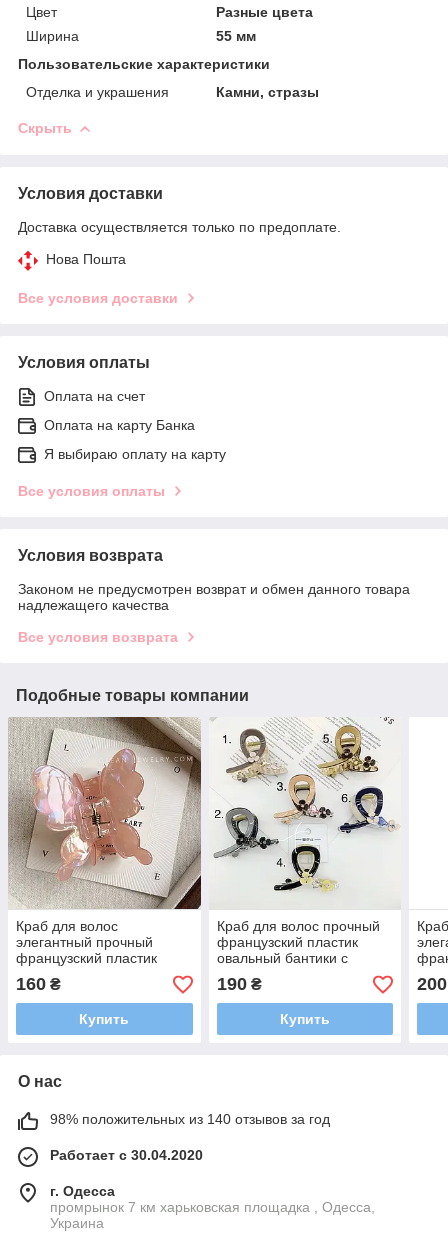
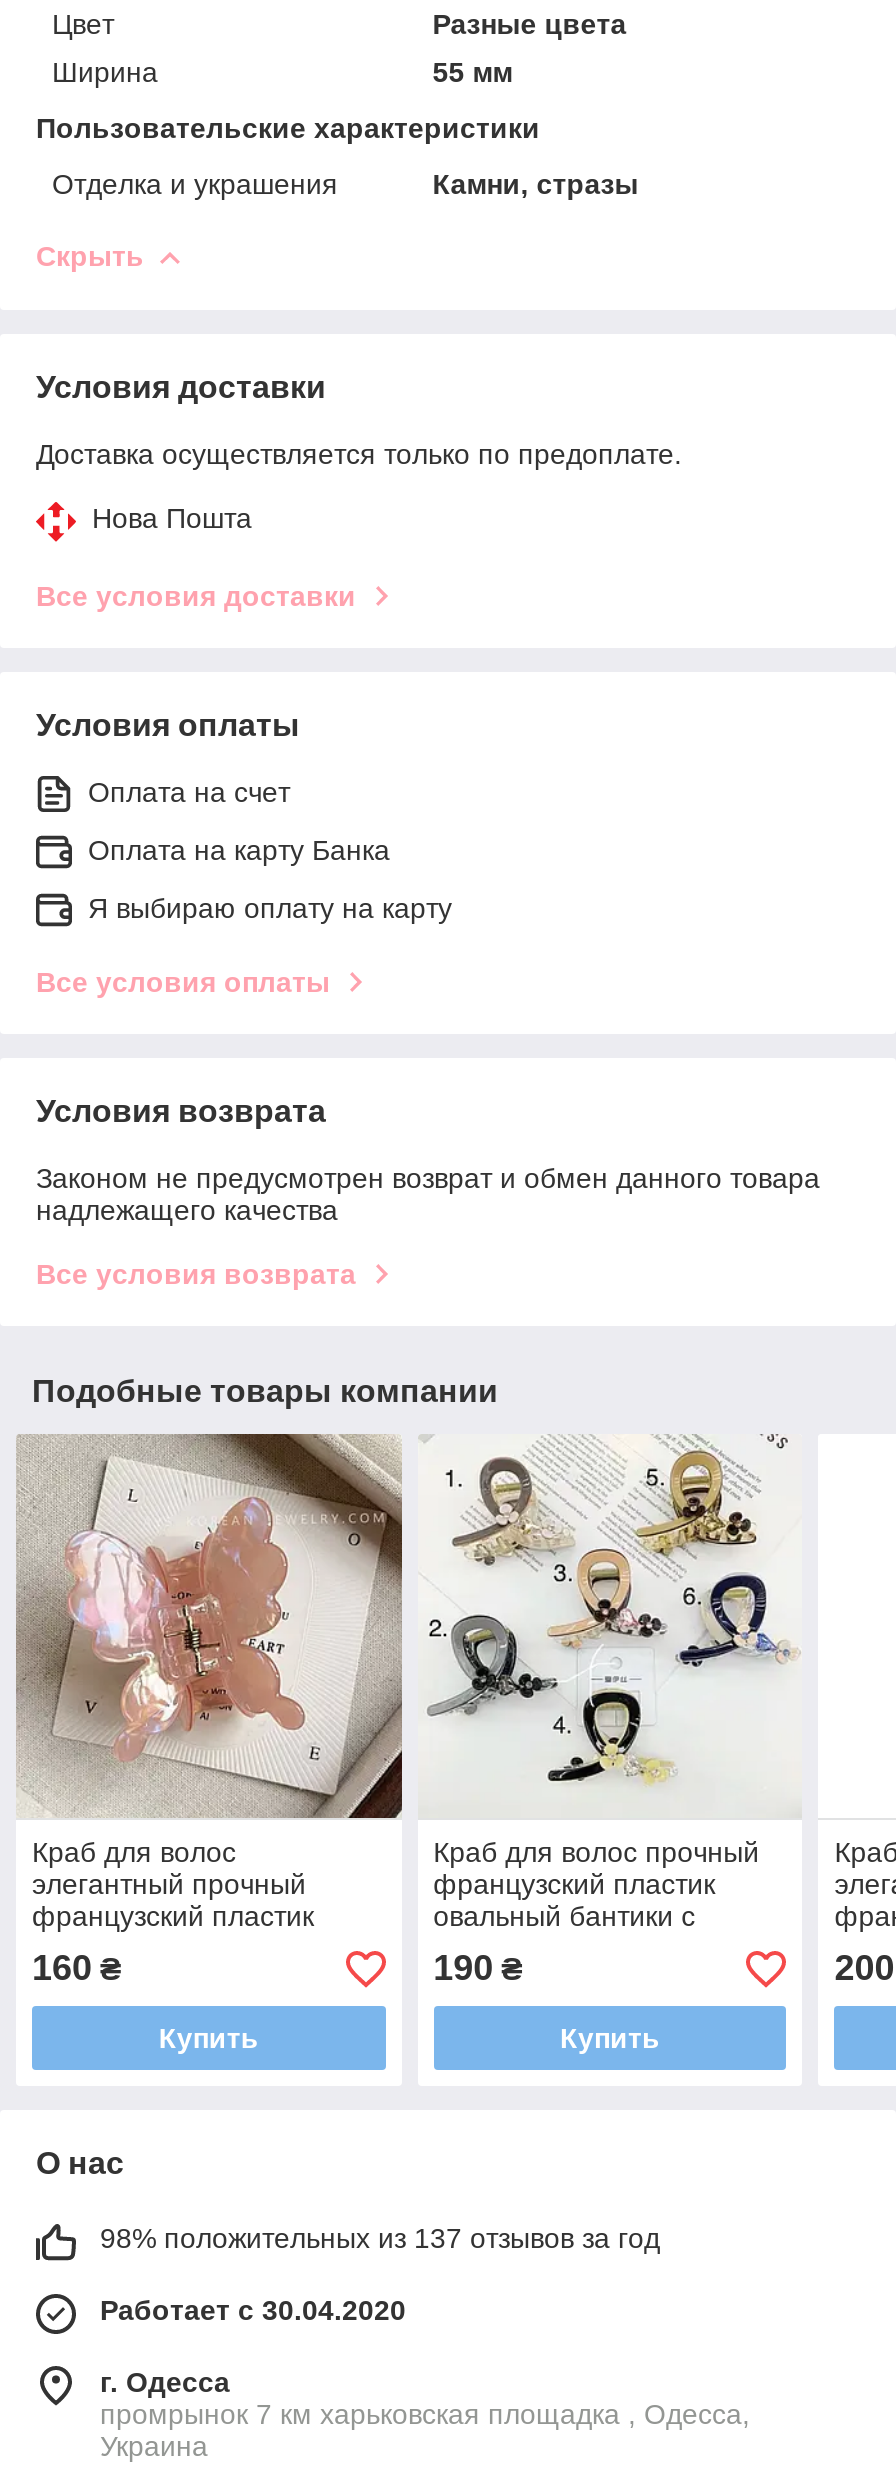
[50,1111,330,1127] 98% положительных из 140 отзывов за год -> [100,2223,660,2255] 98% положительных из 137 отзывов за год

